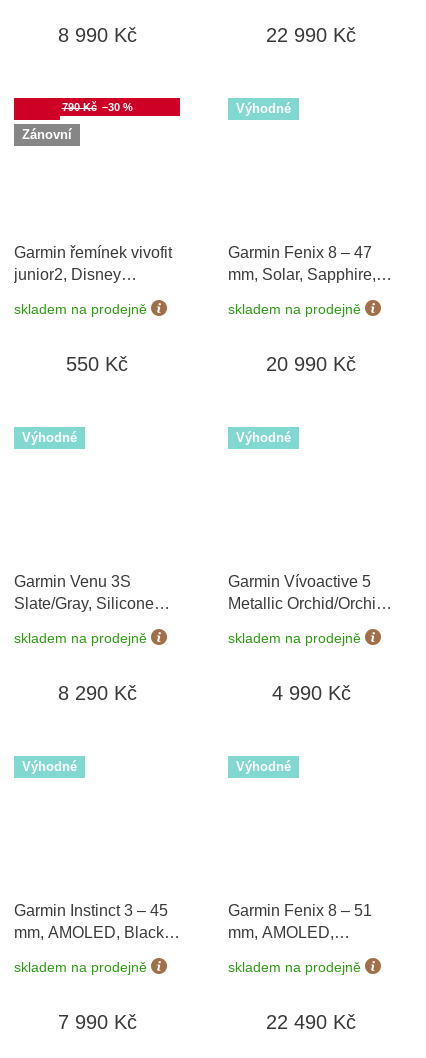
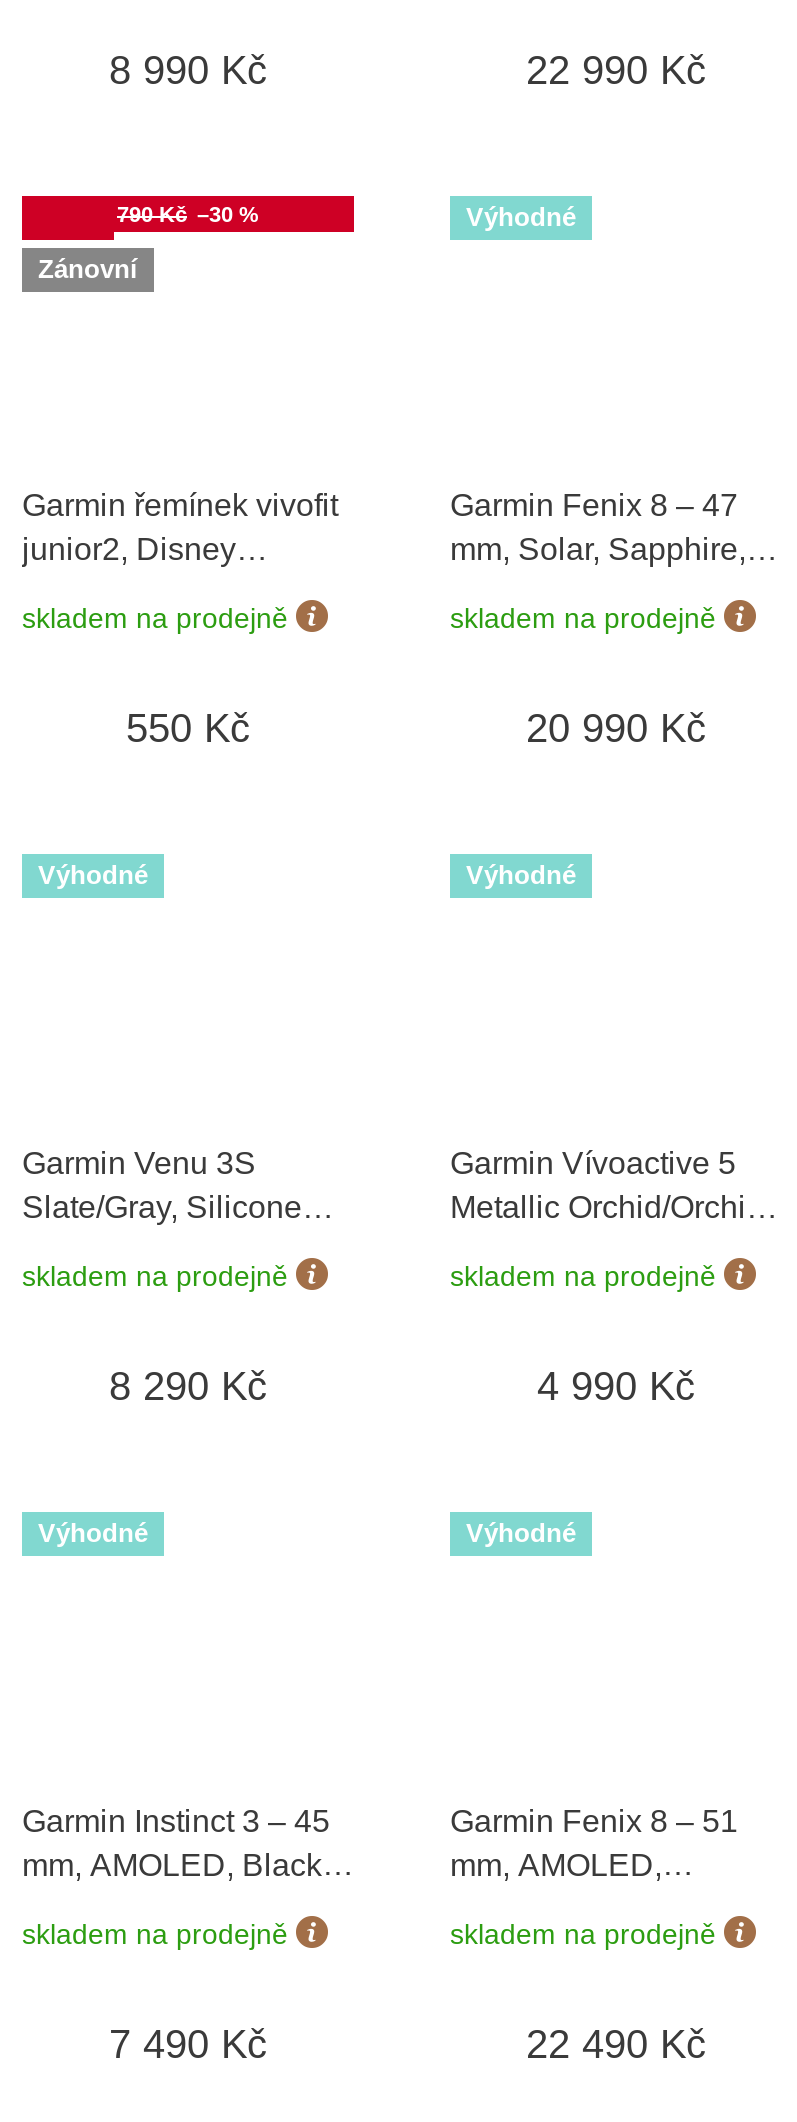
[57,1011,136,1033] 7 990 Kč -> [109,2021,267,2065] 7 490 Kč

